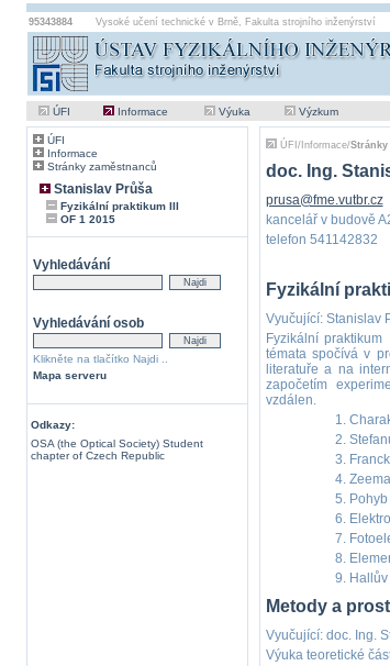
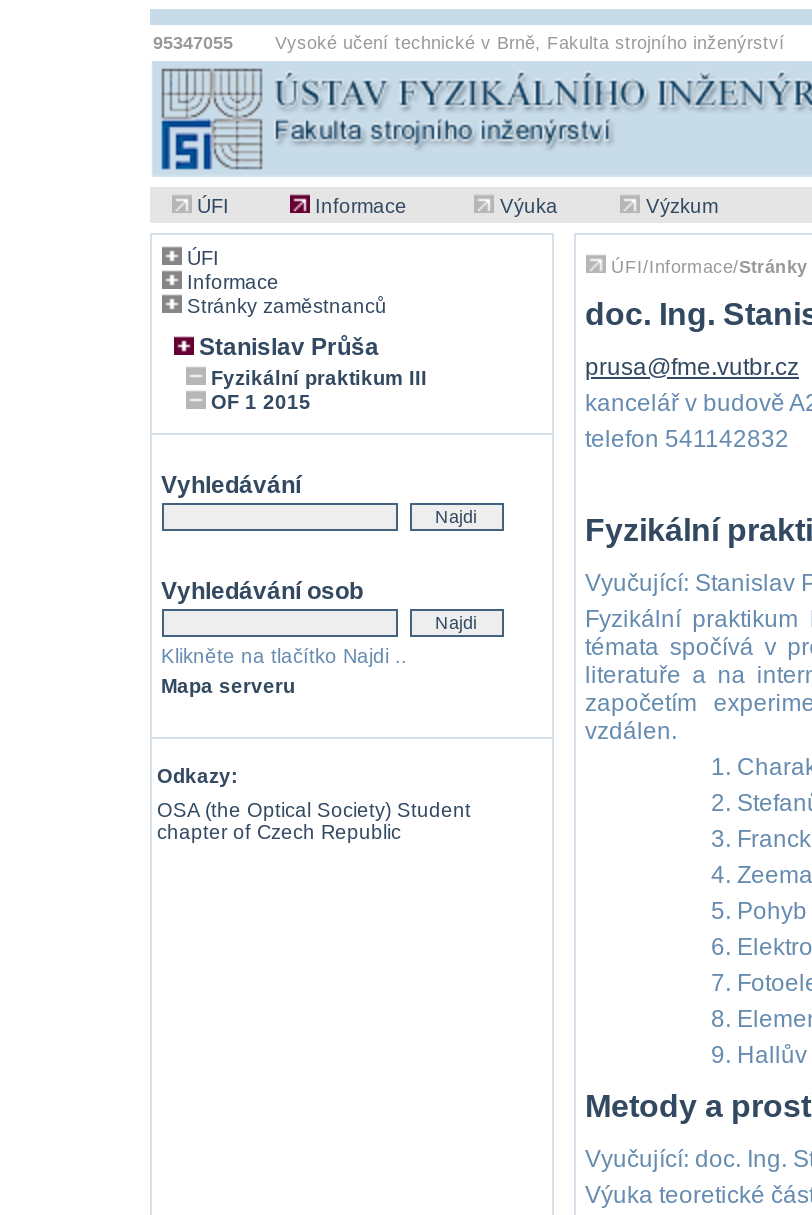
[28,16,72,27] 95343884 -> [153,33,233,53] 95347055

